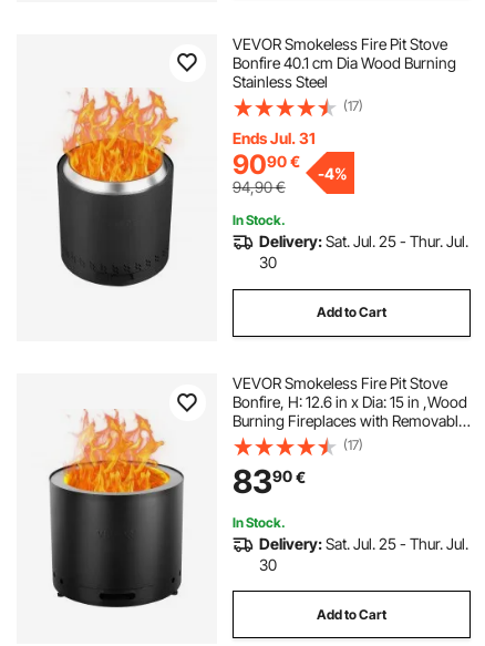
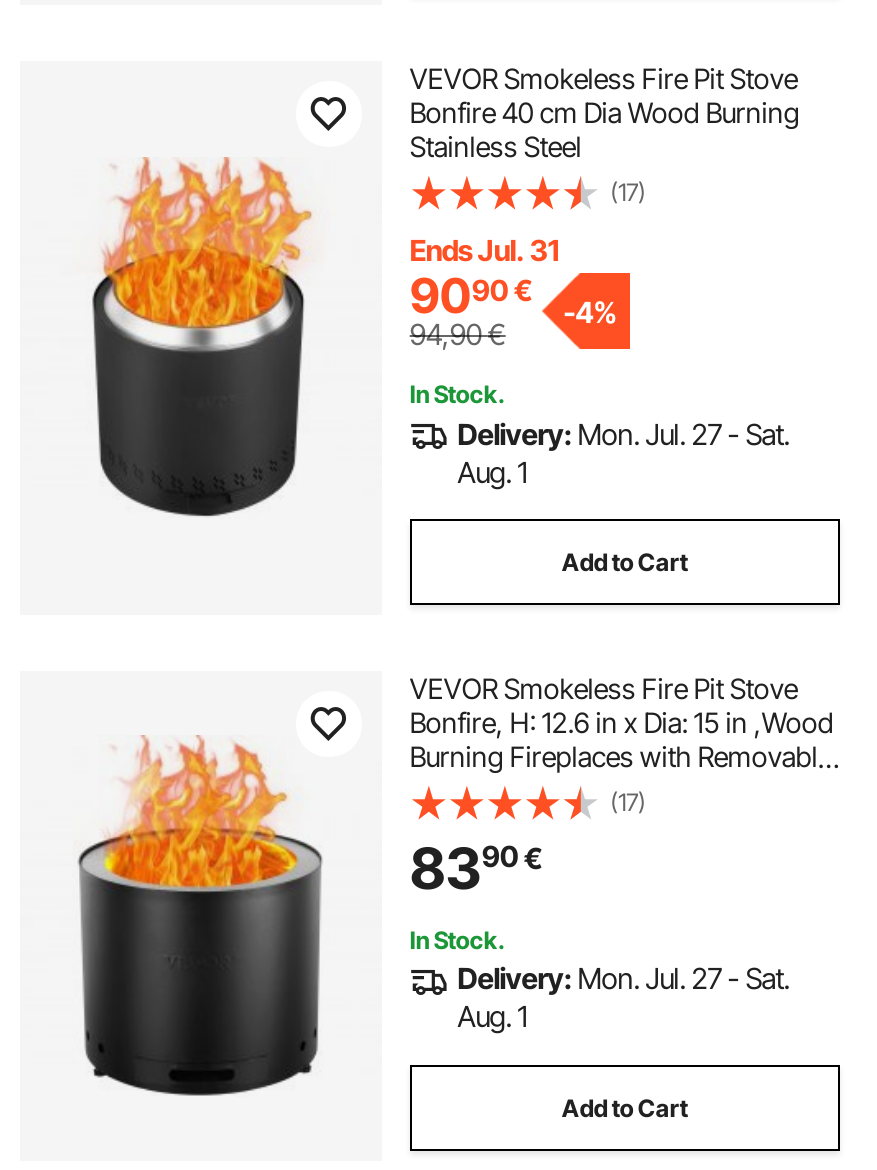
[232,53,456,72] Bonfire 40.1 cm Dia Wood Burning -> [410,96,800,130] Bonfire 40 cm Dia Wood Burning
[259,232,468,272] Delivery: Sat. Jul. 25 - Thur. Jul. | 30 -> [457,416,789,488] Delivery: Mon. Jul. 27 - Sat. | Aug. 1
[259,534,468,574] Delivery: Sat. Jul. 25 - Thur. Jul. | 30 -> [457,962,789,1034] Delivery: Mon. Jul. 27 - Sat. | Aug. 1

